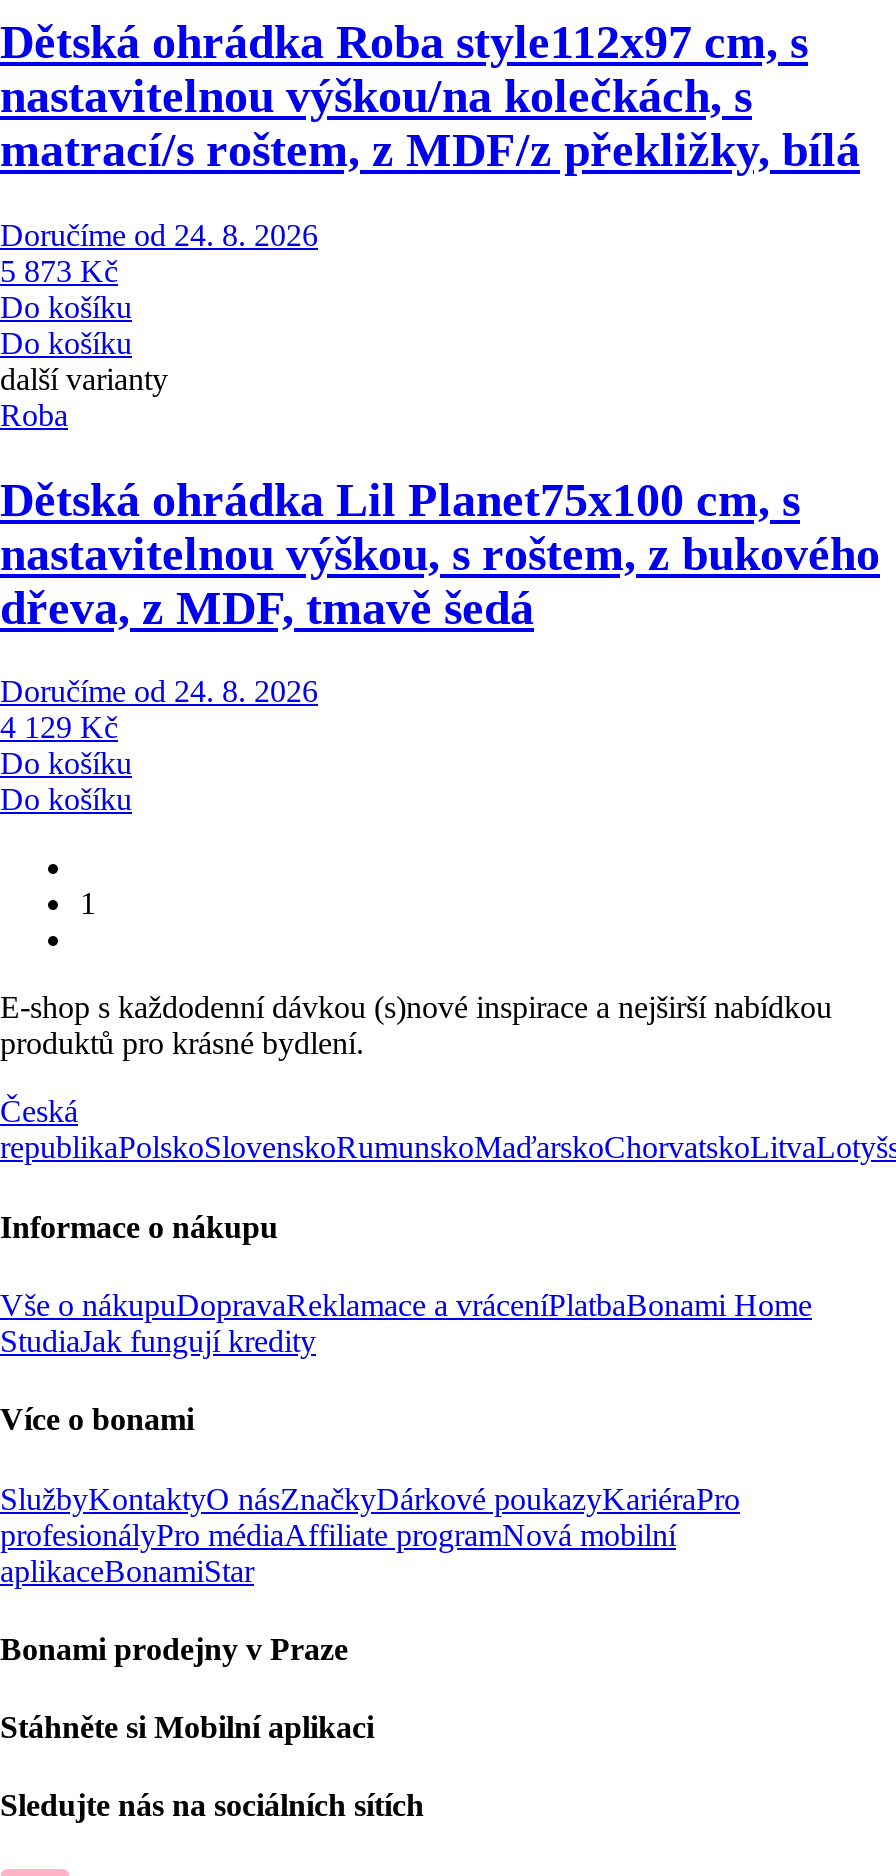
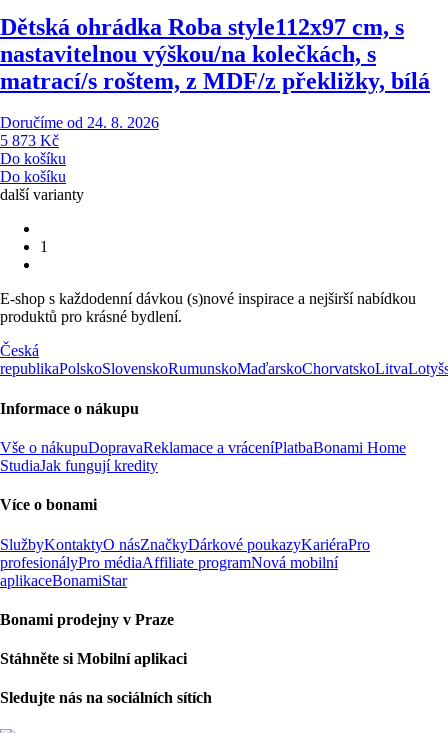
[0,397,880,816] Roba | Dětská ohrádka Lil Planet75x100 cm, s | nastavitelnou výškou, s roštem, z bukového | dřeva, z MDF, tmavě šedá | Doručíme od 24. 8. 2026 | 4 129 Kč | Do košíku | Do košíku -> none

